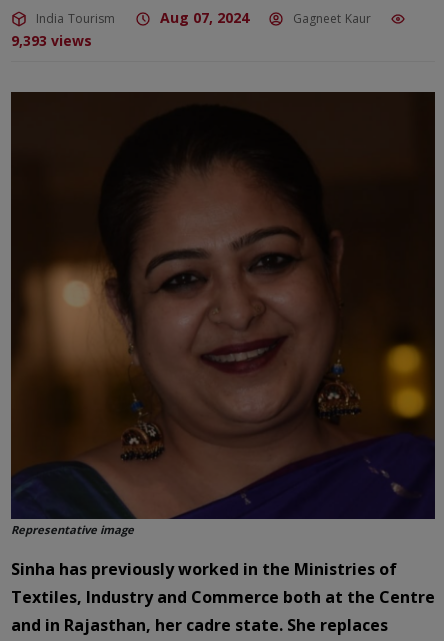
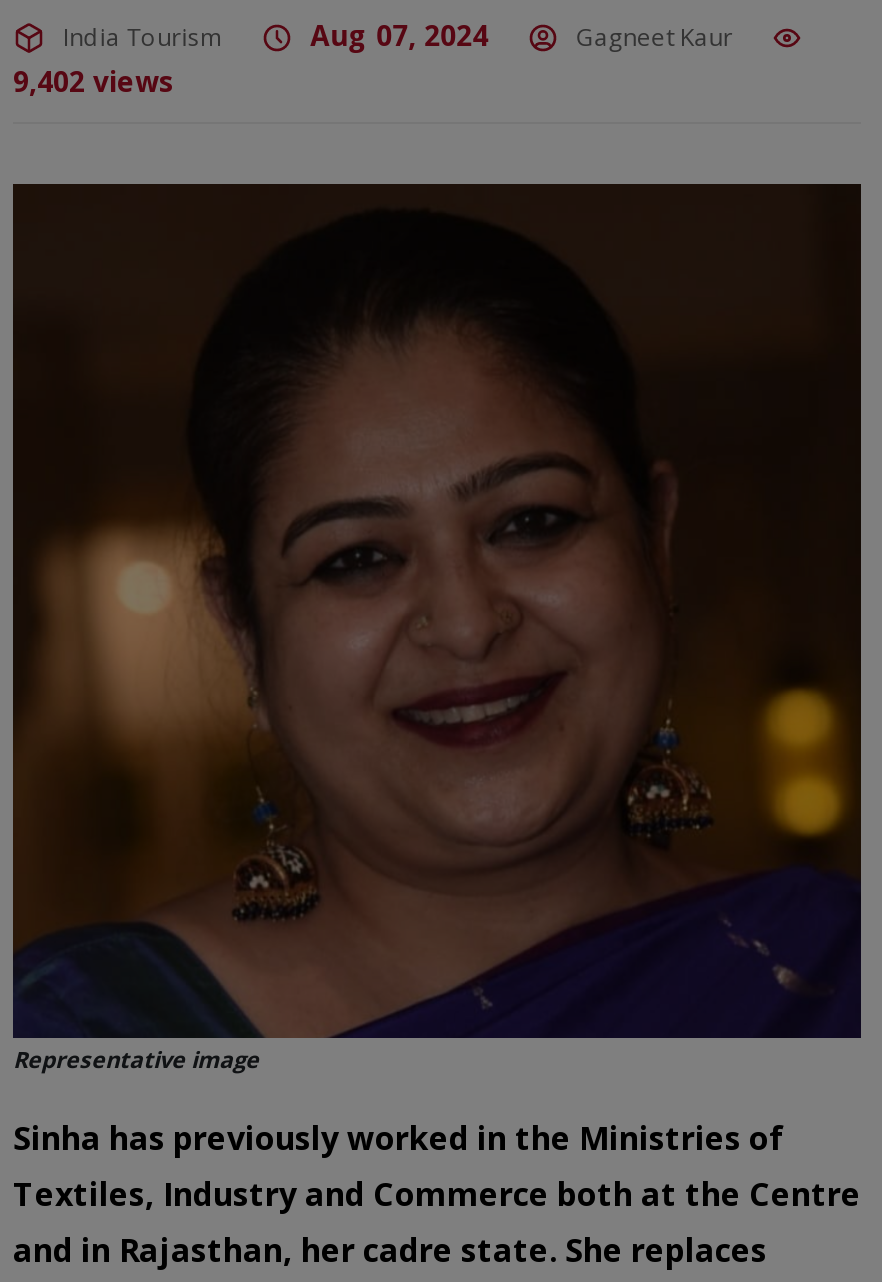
[11,31,92,50] 9,393 views -> [13,62,175,100] 9,402 views

